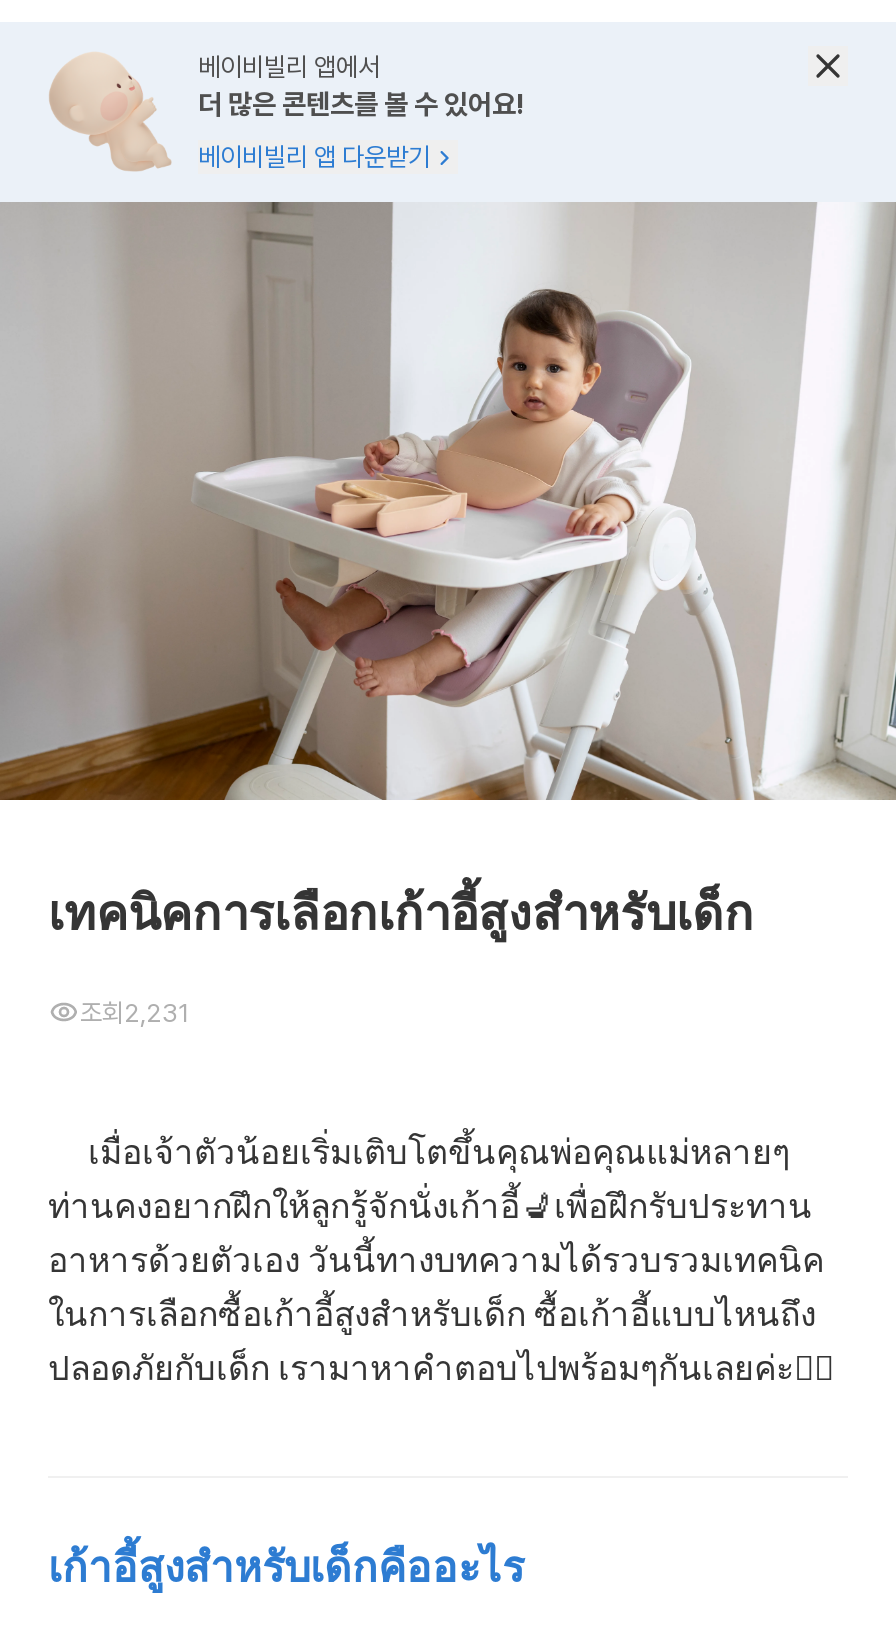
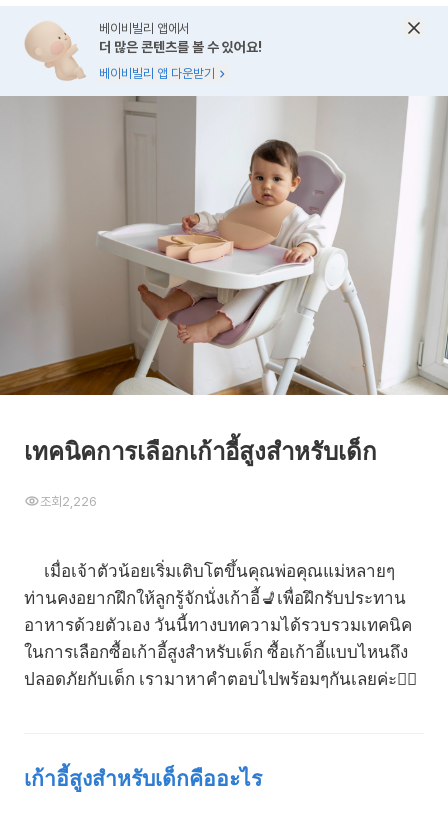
[80,997,190,1027] 조회2,231 -> [40,494,97,509] 조회2,226

